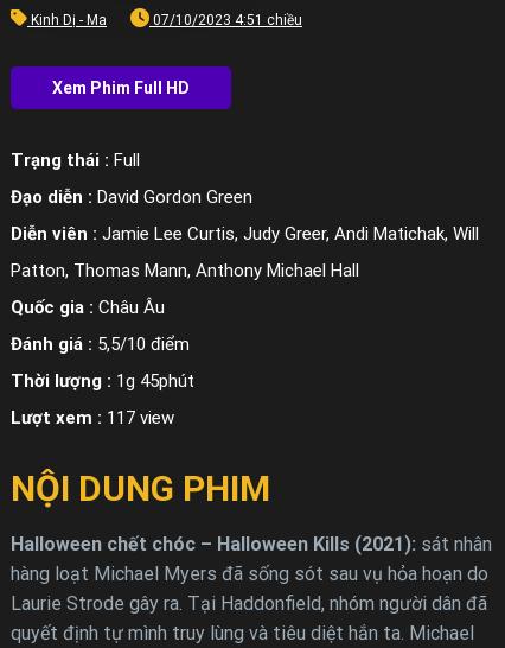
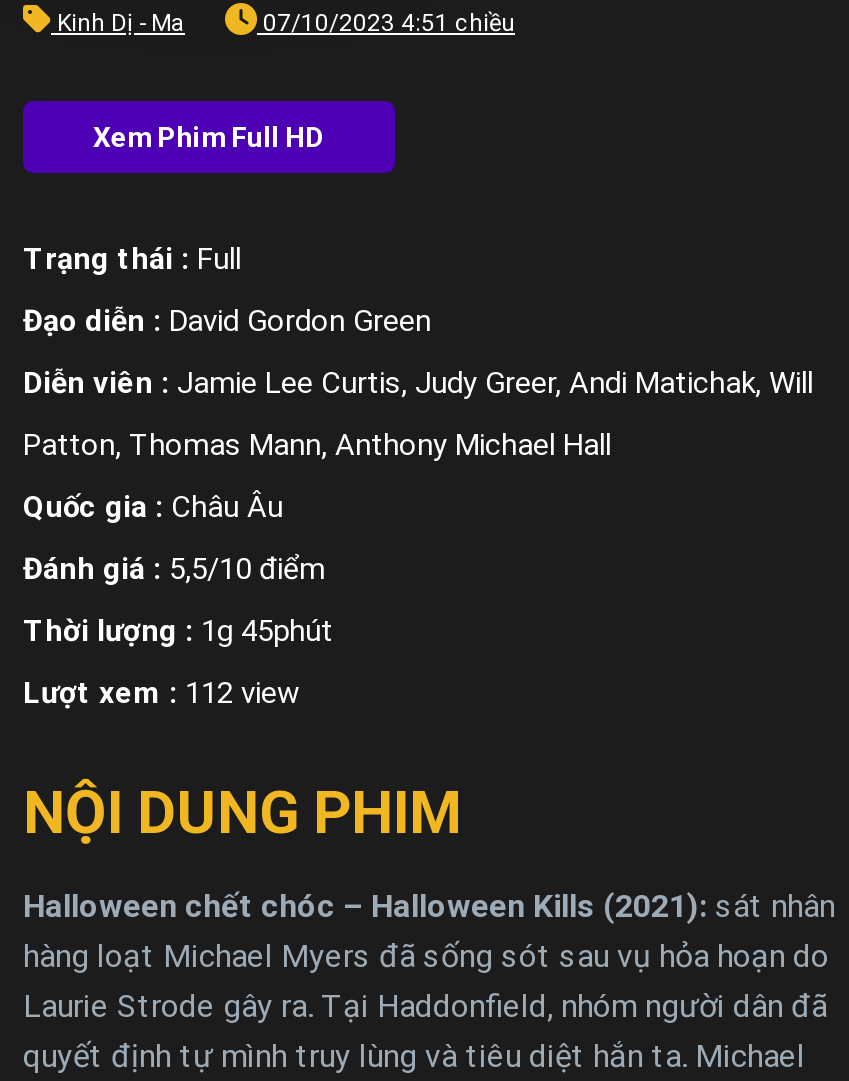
[11,407,174,428] Lượt xem : 117 view -> [23,675,299,711] Lượt xem : 112 view

